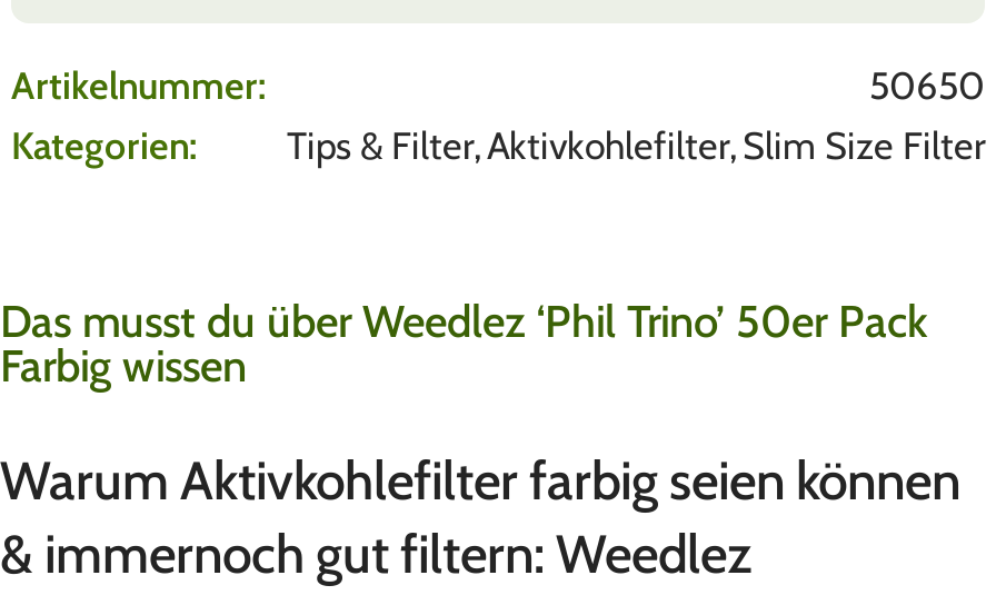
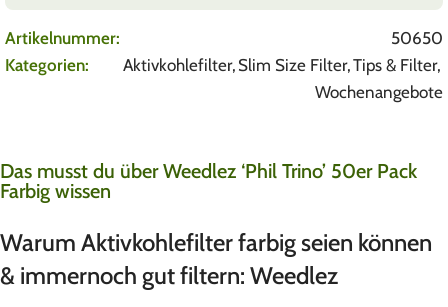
[287,123,985,168] Tips & Filter, Aktivkohlefilter, Slim Size Filter -> [123,55,443,102] Aktivkohlefilter, Slim Size Filter, Tips & Filter, | Wochenangebote

